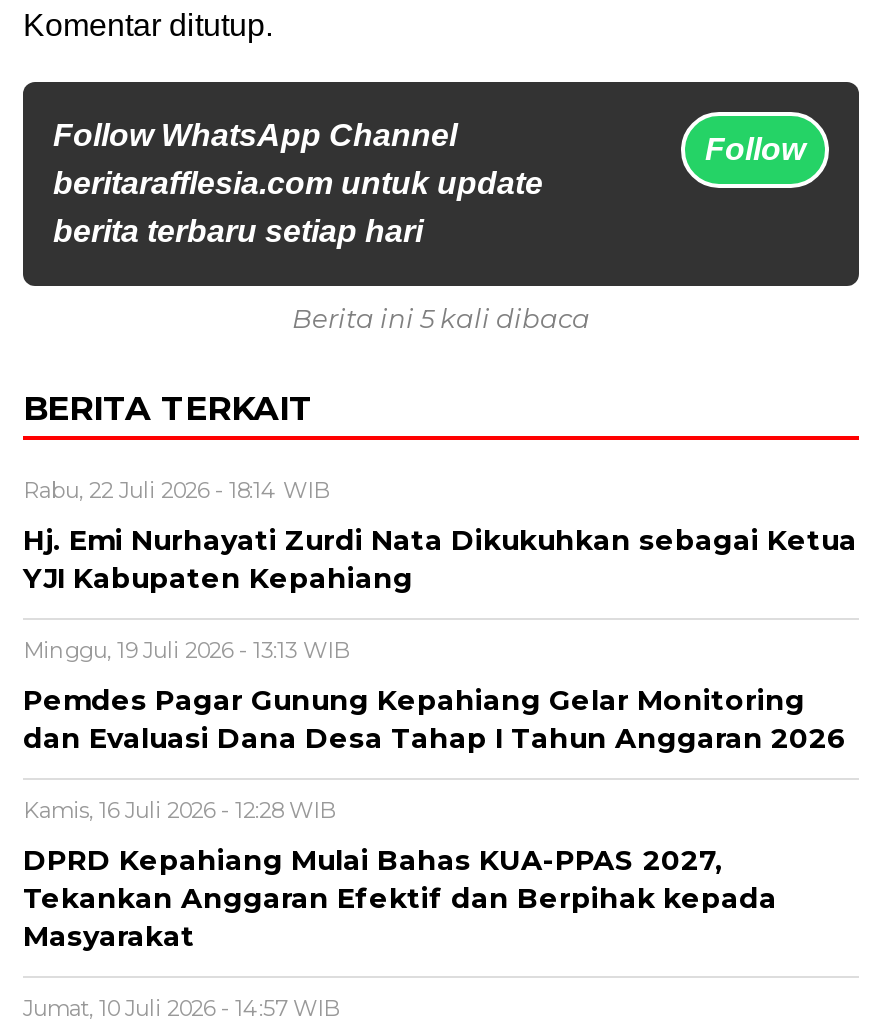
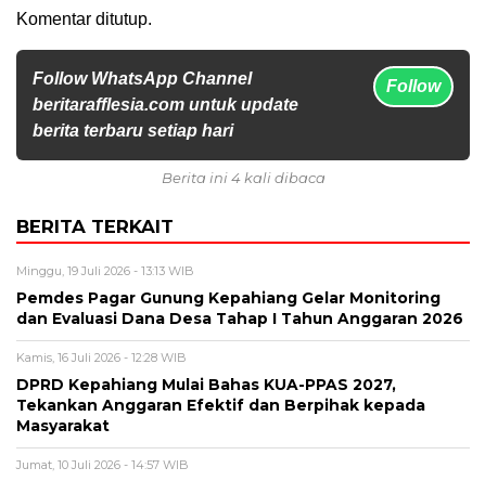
[292,303,590,335] Berita ini 5 kali dibaca -> [161,169,325,187] Berita ini 4 kali dibaca
[23,477,857,595] Rabu, 22 Juli 2026 - 18:14 WIB | Hj. Emi Nurhayati Zurdi Nata Dikukuhkan sebagai Ketua | YJI Kabupaten Kepahiang -> none

